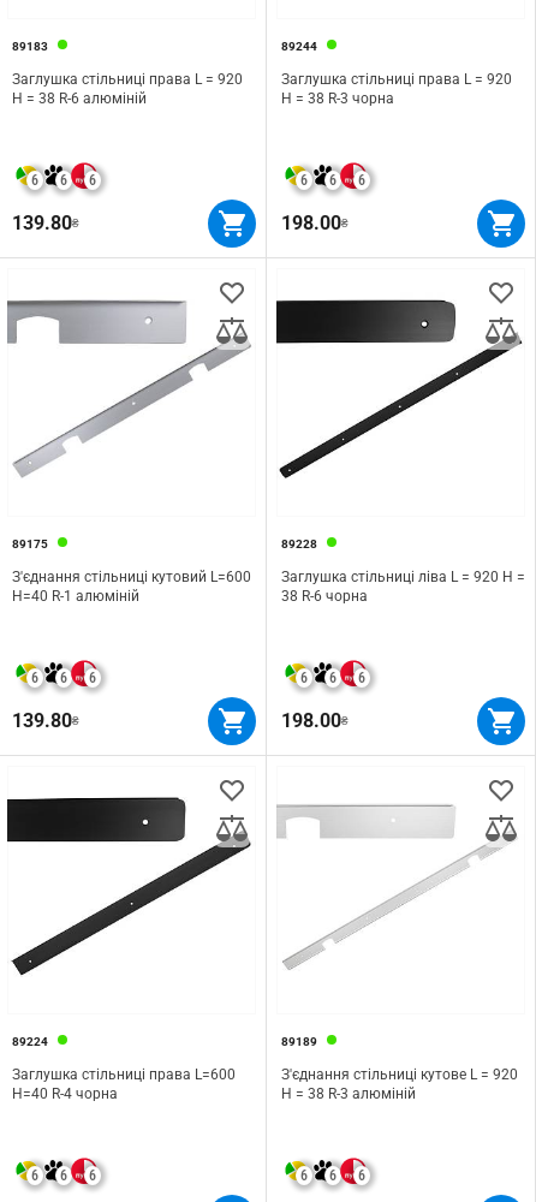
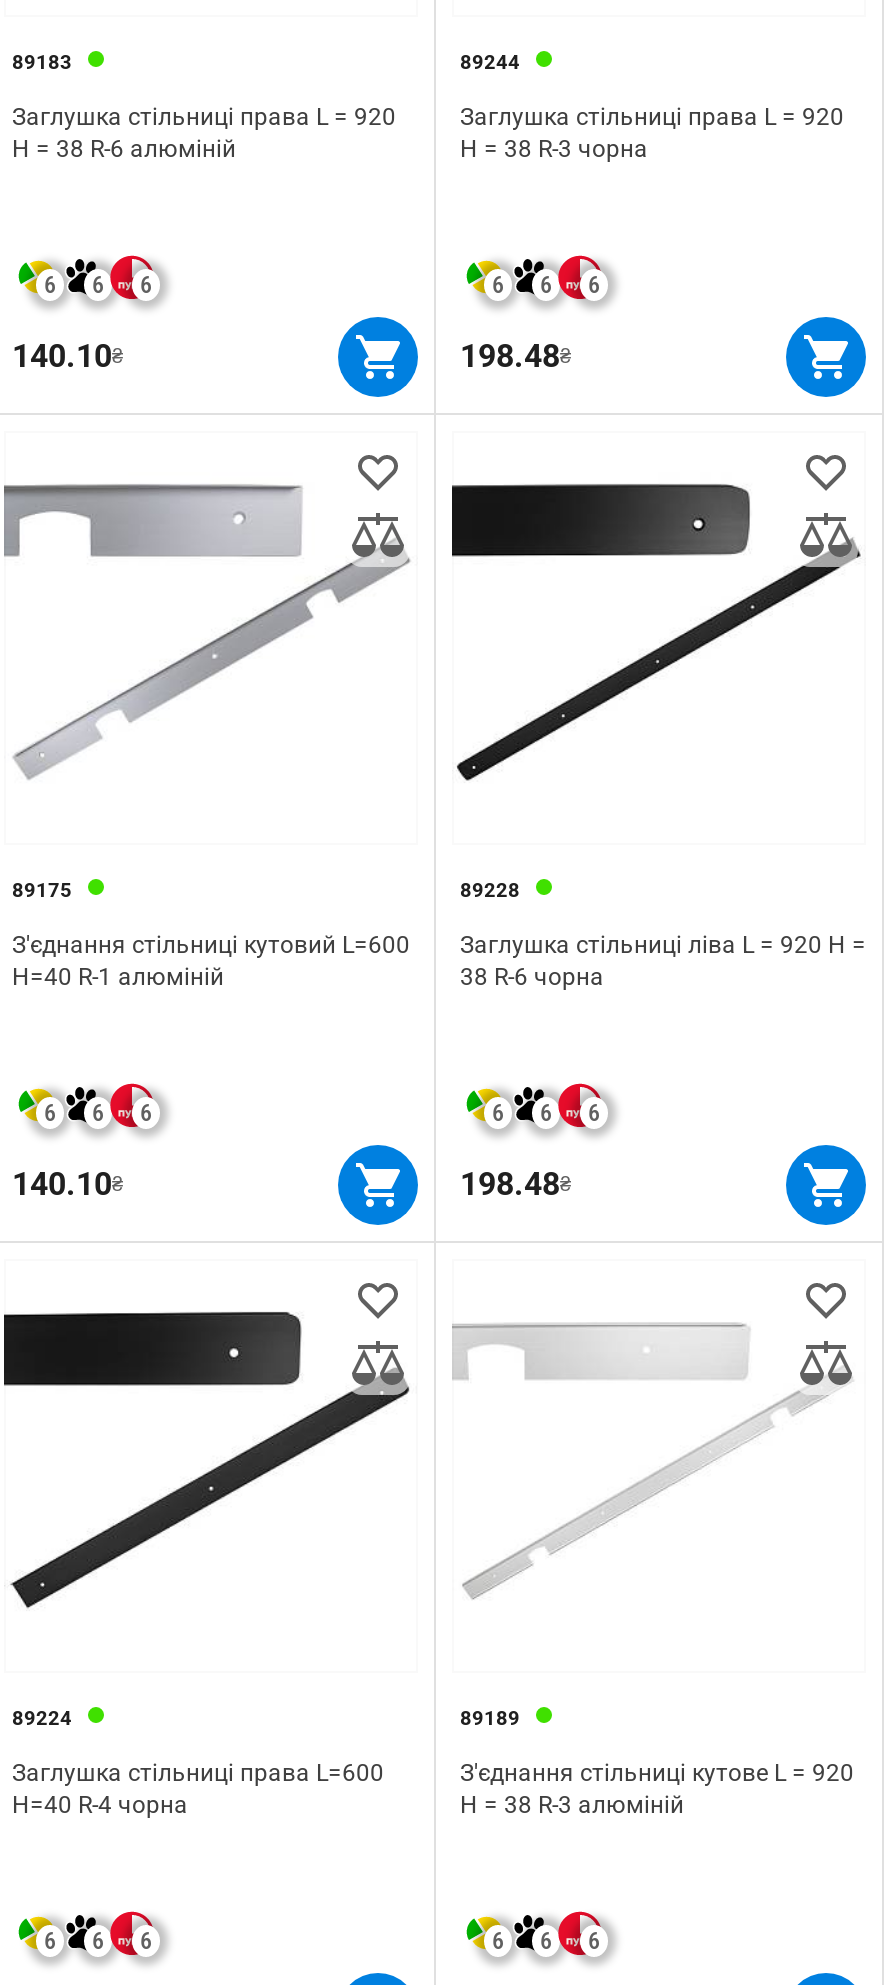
[12,212,79,234] 139.80₴ -> [12,337,124,375] 140.10₴
[281,212,349,234] 198.00₴ -> [460,337,572,375] 198.48₴
[12,709,79,732] 139.80₴ -> [12,1165,124,1203] 140.10₴
[281,709,349,732] 198.00₴ -> [460,1165,572,1203] 198.48₴

